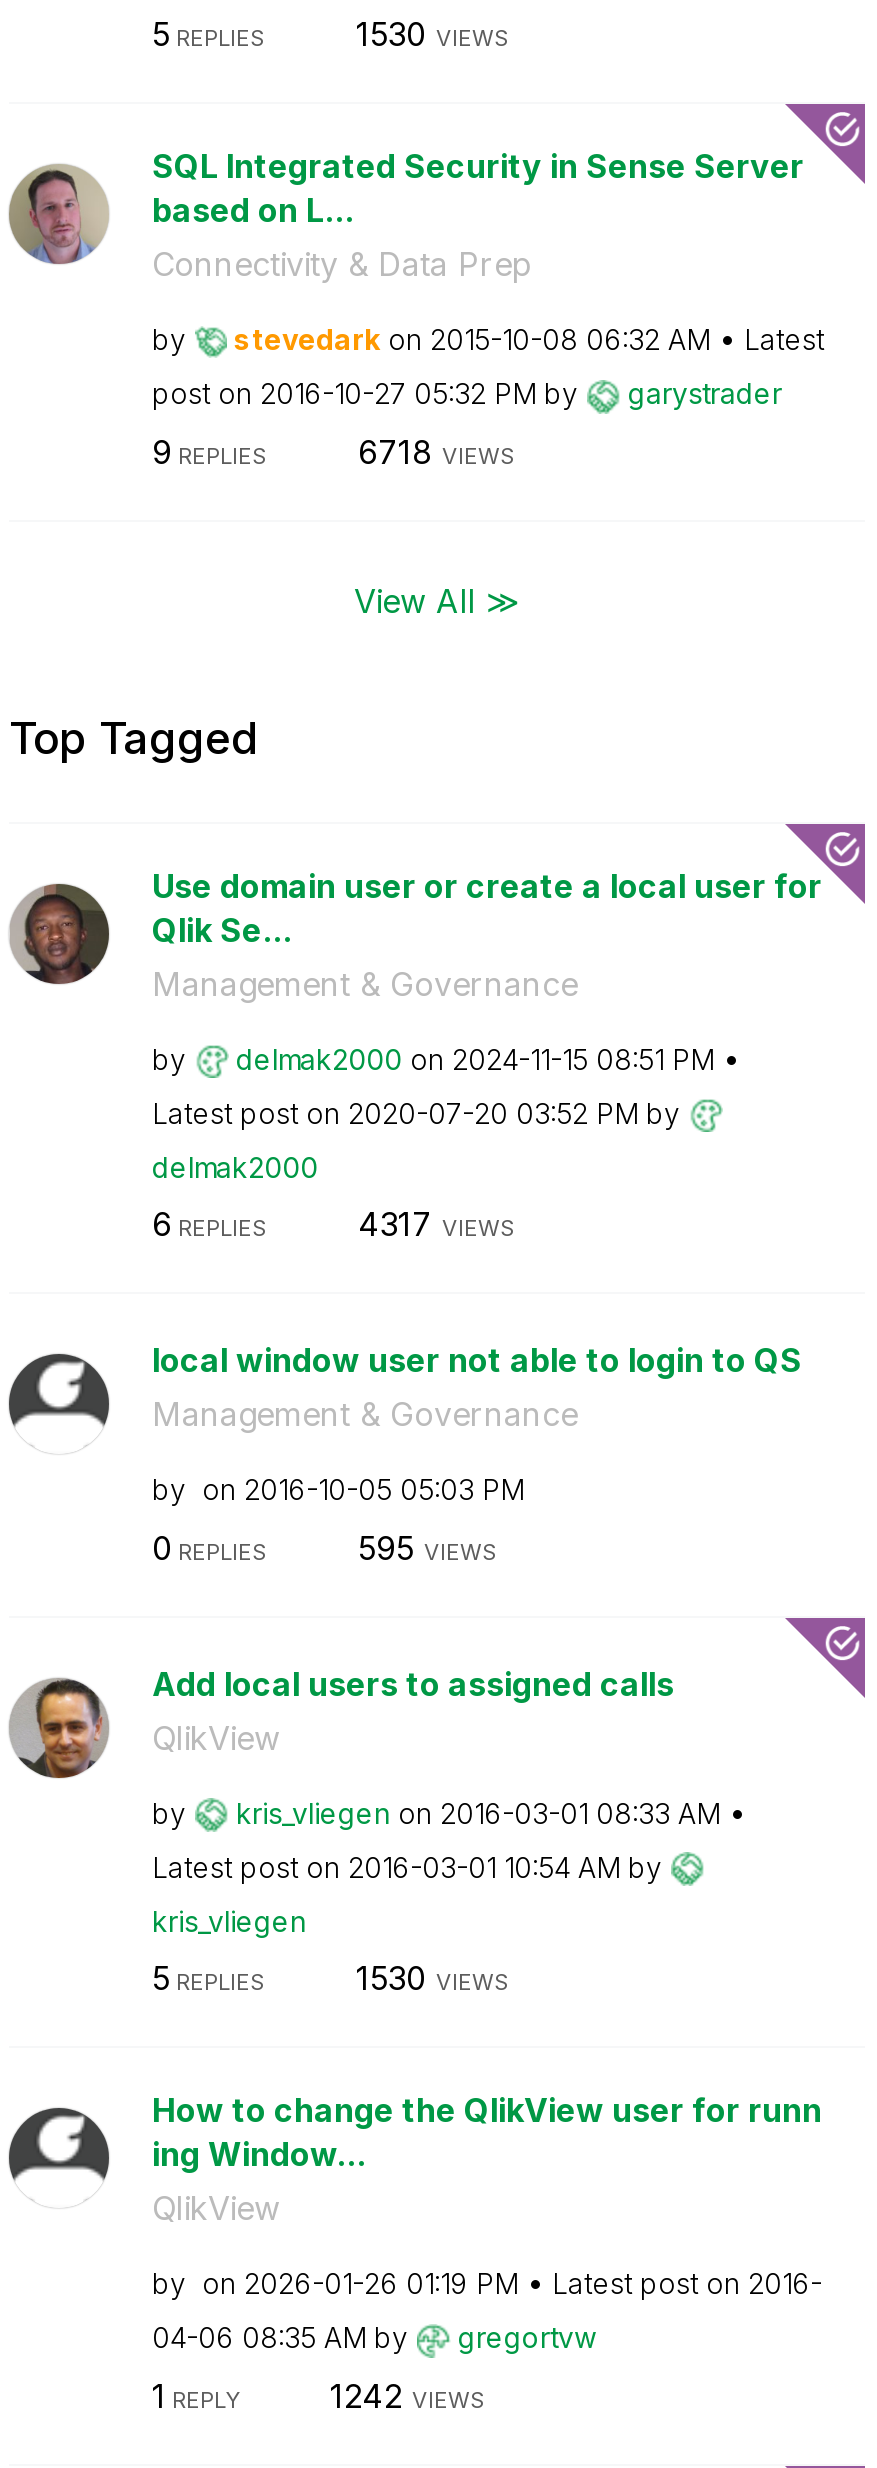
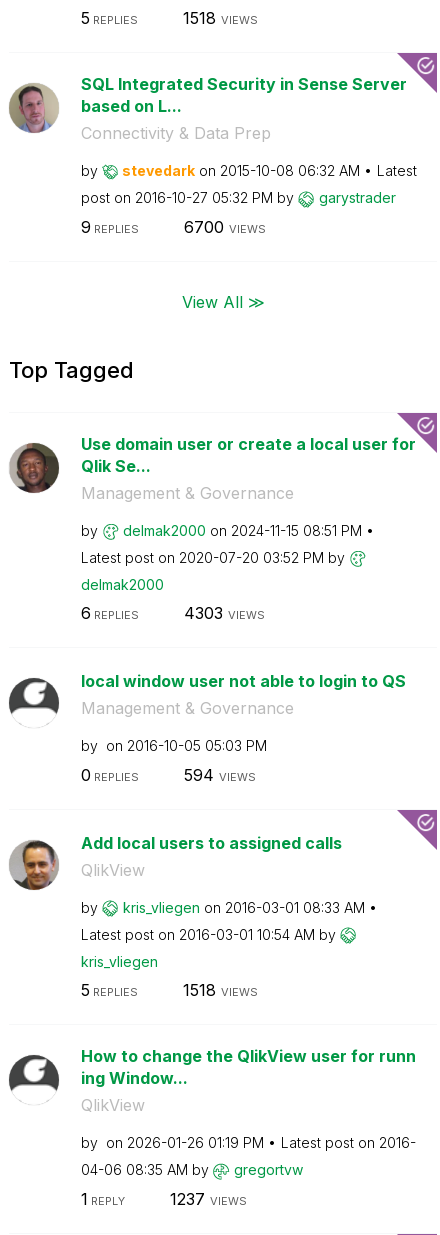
[356,14,510,54] 1530 VIEWS -> [182,8,257,28] 1518 VIEWS
[358,431,516,471] 6718 VIEWS -> [183,216,265,236] 6700 VIEWS
[358,1204,516,1244] 4317 VIEWS -> [183,603,264,623] 4303 VIEWS
[358,1527,498,1567] 595 VIEWS -> [183,764,255,784] 594 VIEWS
[356,1958,510,1998] 1530 VIEWS -> [182,980,257,1000] 1518 VIEWS
[330,2375,486,2415] 1242 VIEWS -> [169,1188,246,1208] 1237 VIEWS

